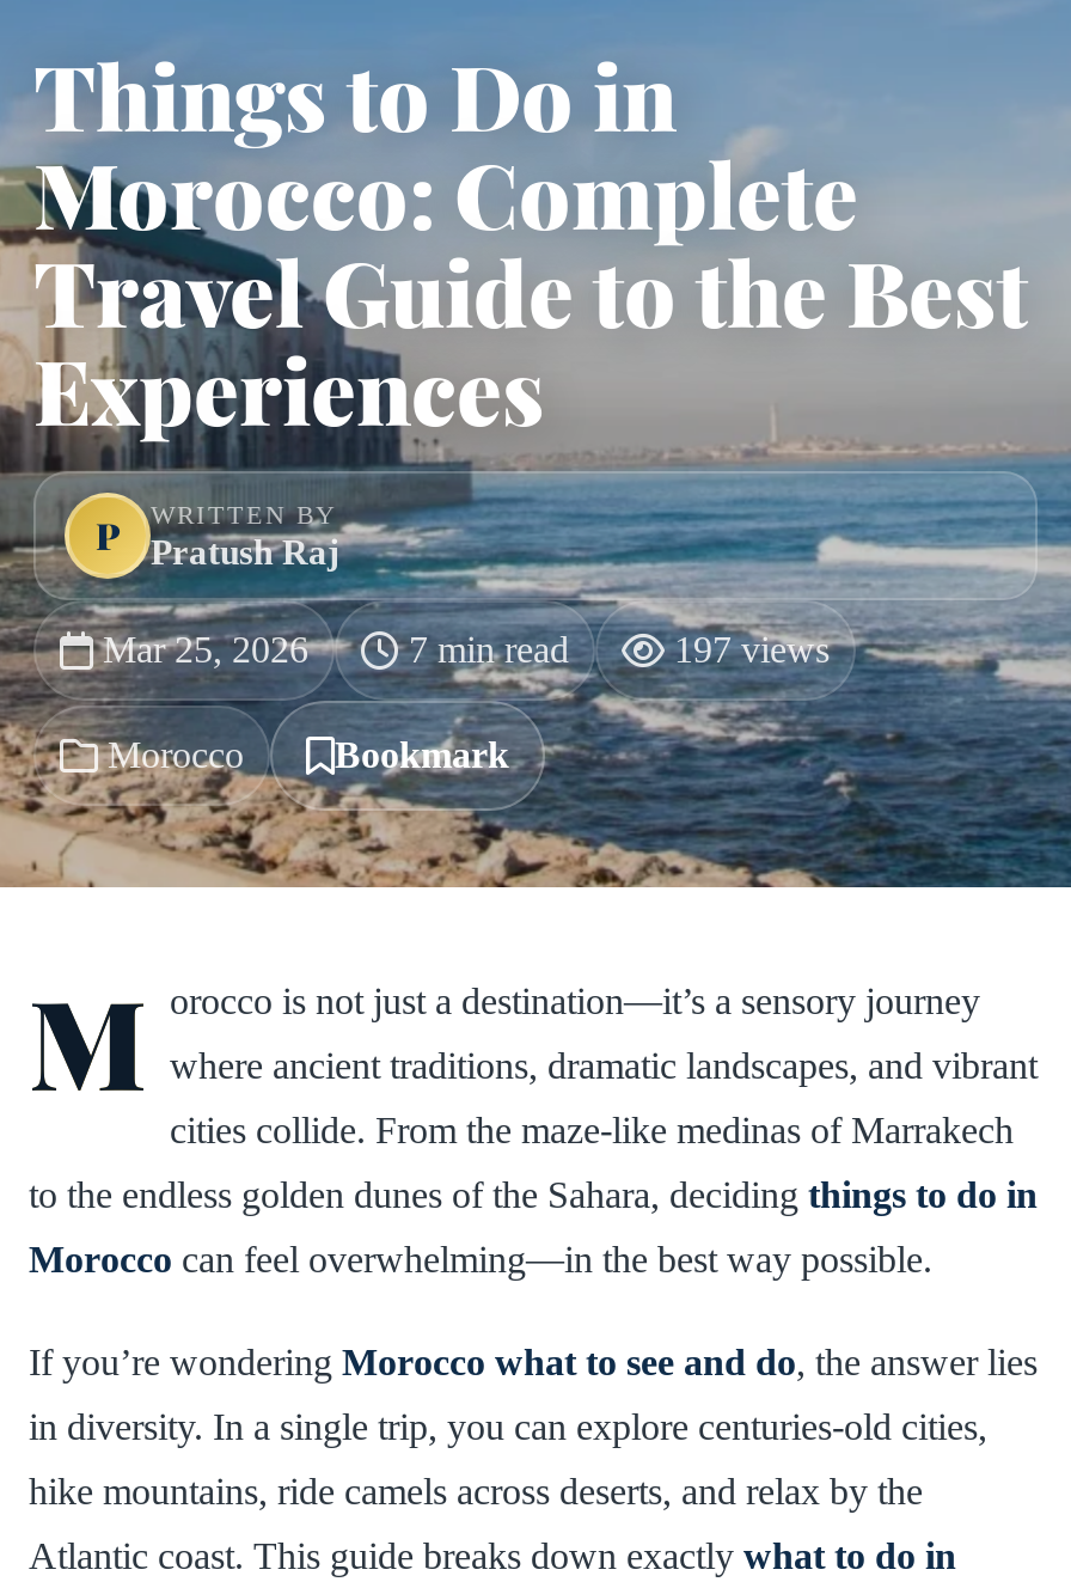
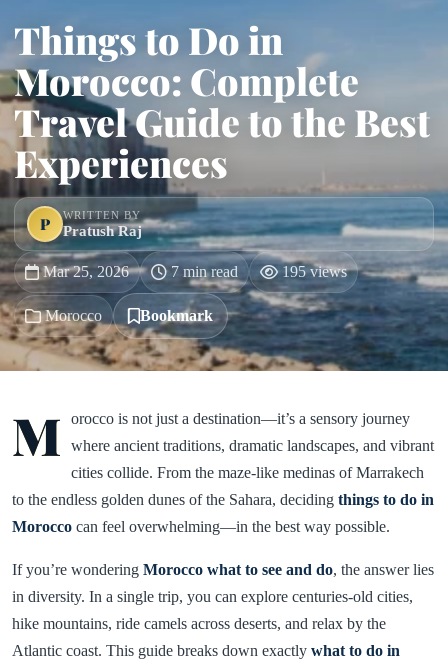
[674,629,830,670] 197 views -> [282,263,347,280] 195 views

